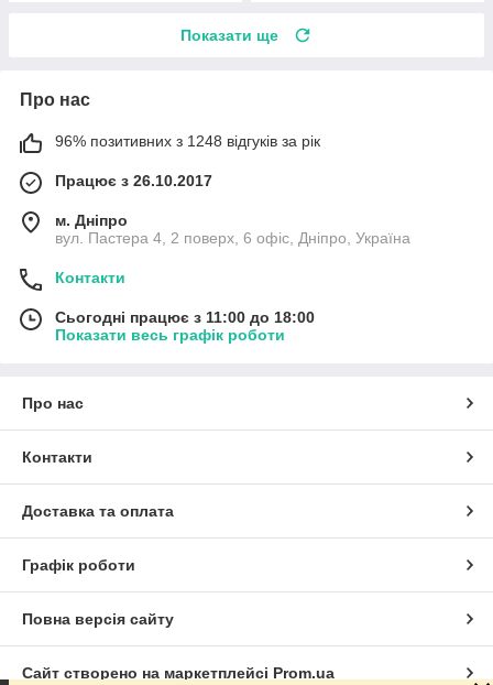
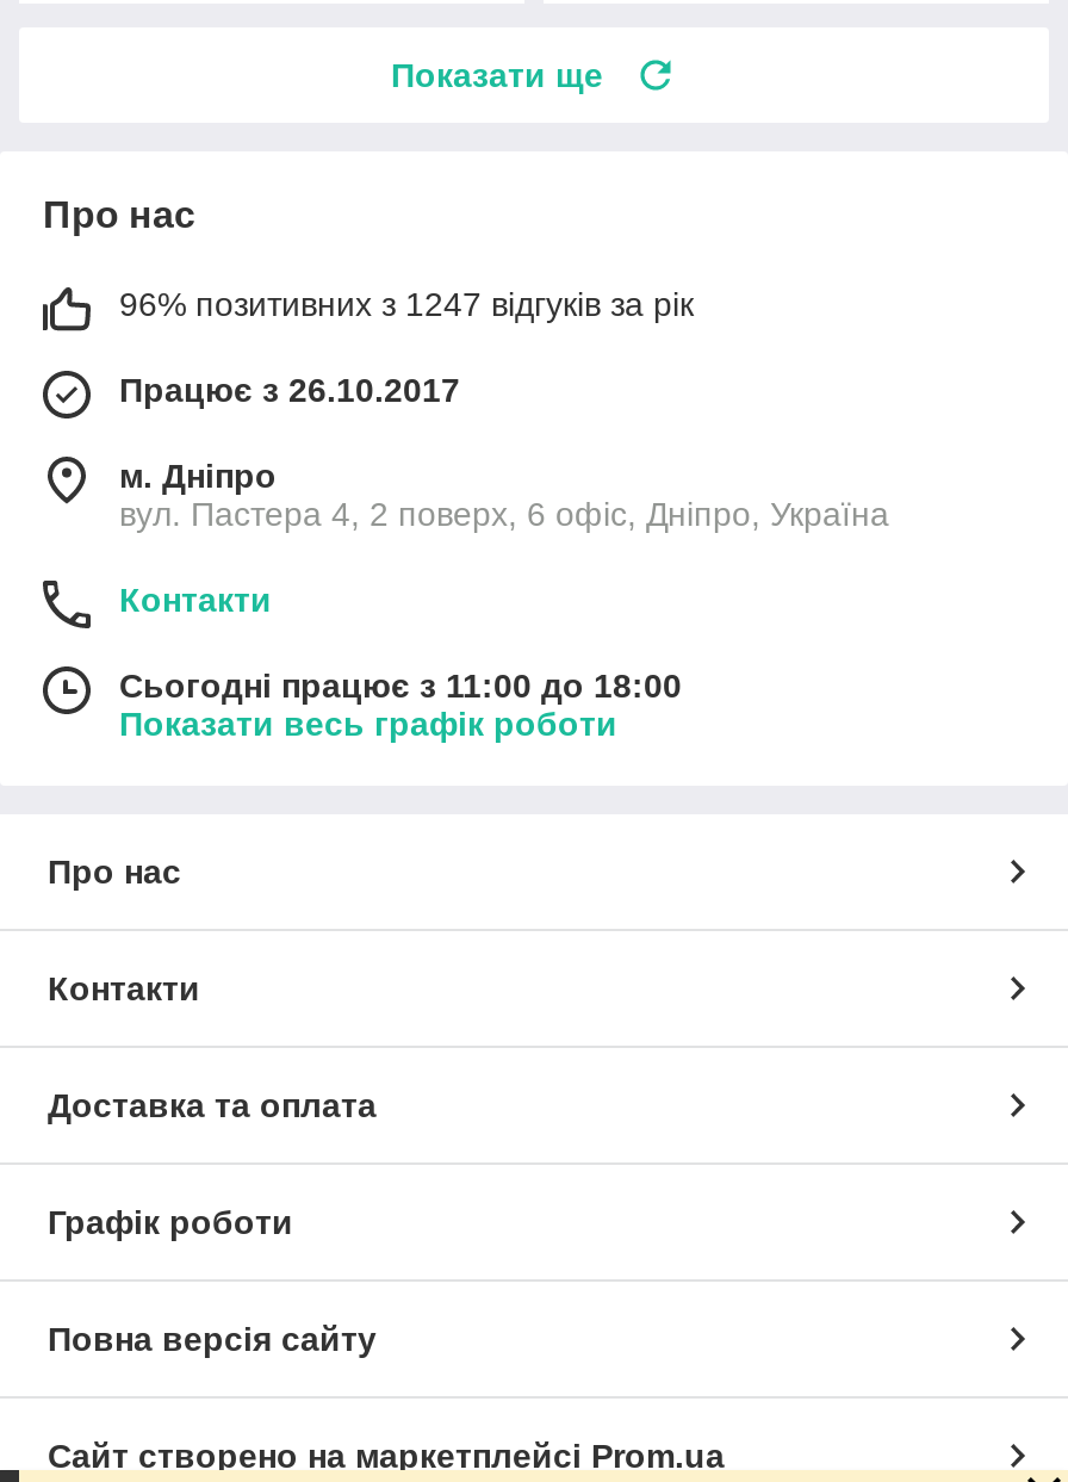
[55,133,320,150] 96% позитивних з 1248 відгуків за рік -> [119,286,694,324] 96% позитивних з 1247 відгуків за рік

